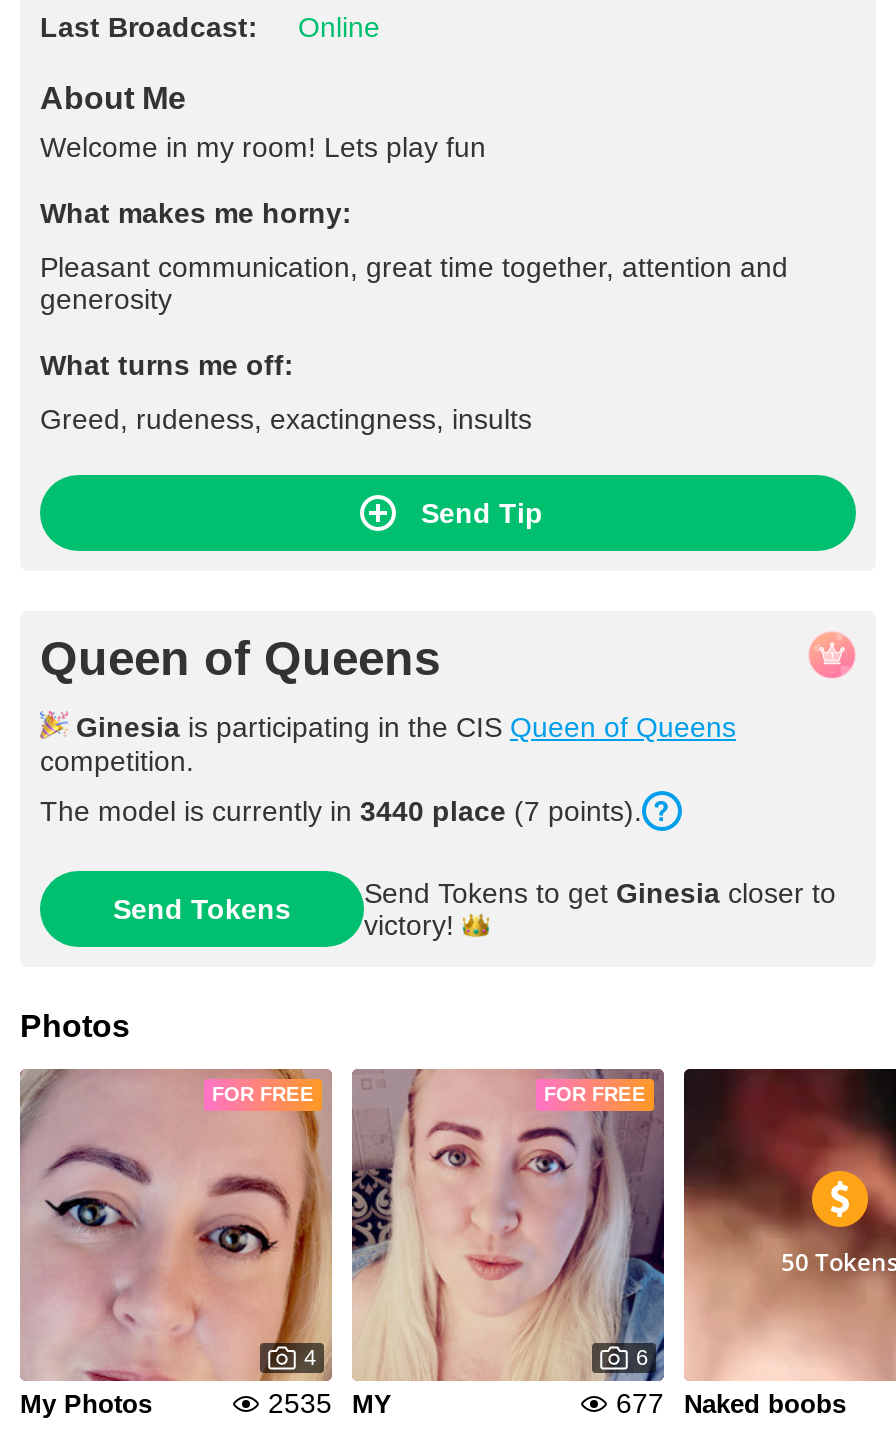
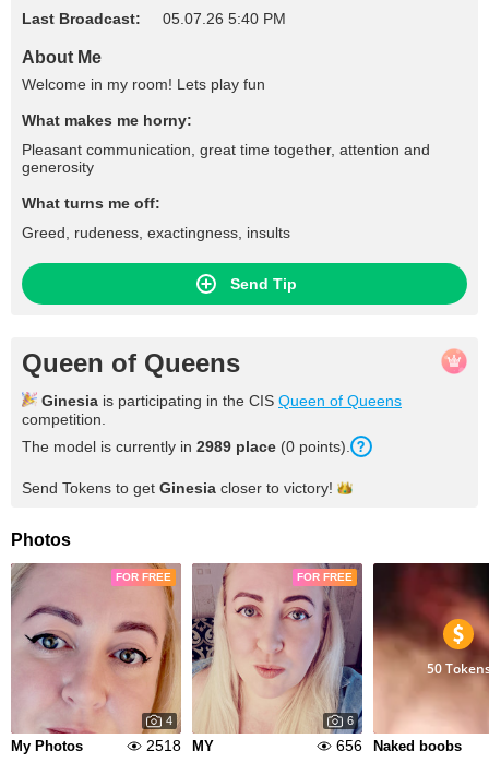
[298,11,380,43] Online -> [163,10,286,27] 05.07.26 5:40 PM
[40,795,642,827] The model is currently in 3440 place (7 points). -> [22,438,350,455] The model is currently in 2989 place (0 points).
[113,877,836,941] Send Tokens | Send Tokens to get Ginesia closer to | victory! -> [22,479,333,497] Send Tokens to get Ginesia closer to victory!
[268,1387,392,1419] 2535 MY -> [146,737,214,754] 2518 MY
[616,1387,846,1419] 677 Naked boobs -> [336,737,462,754] 656 Naked boobs

